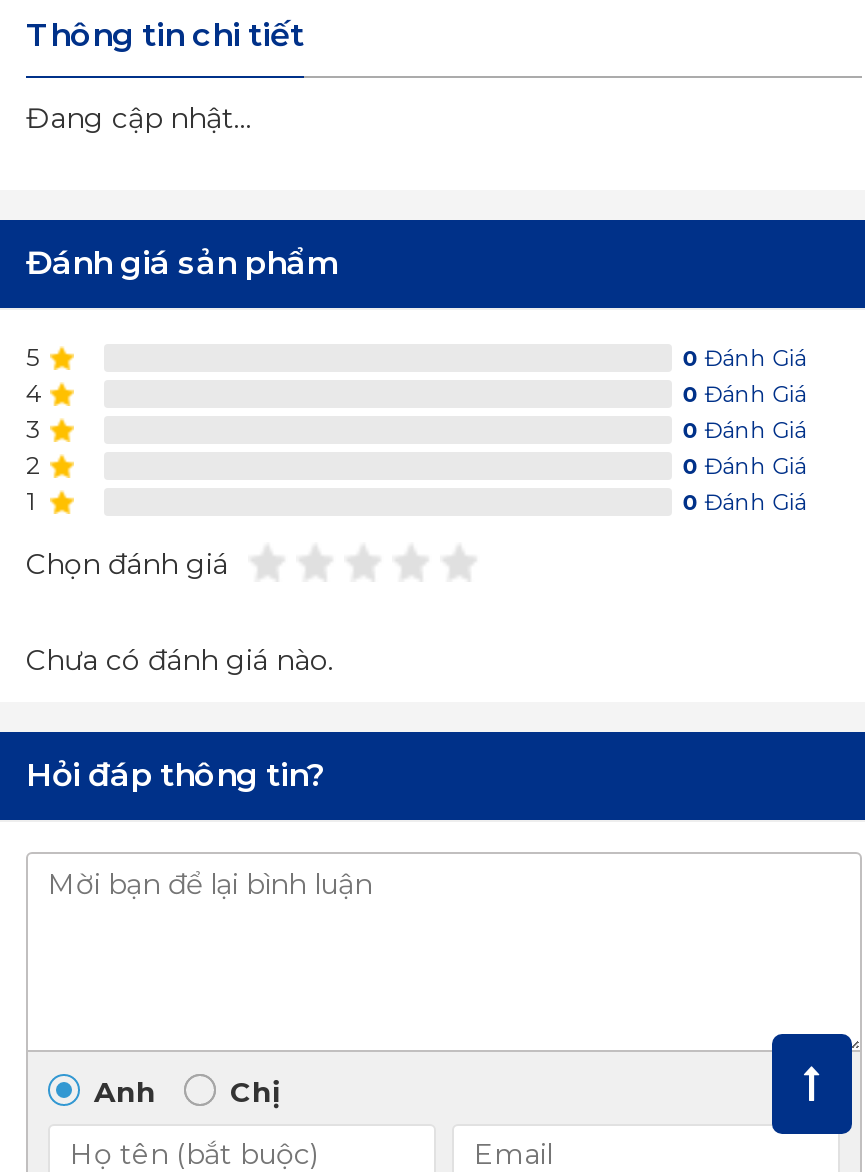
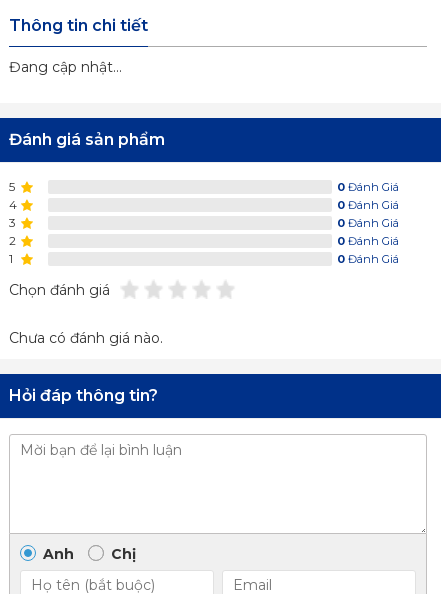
[770,1032,854,1136] [image] -> none

